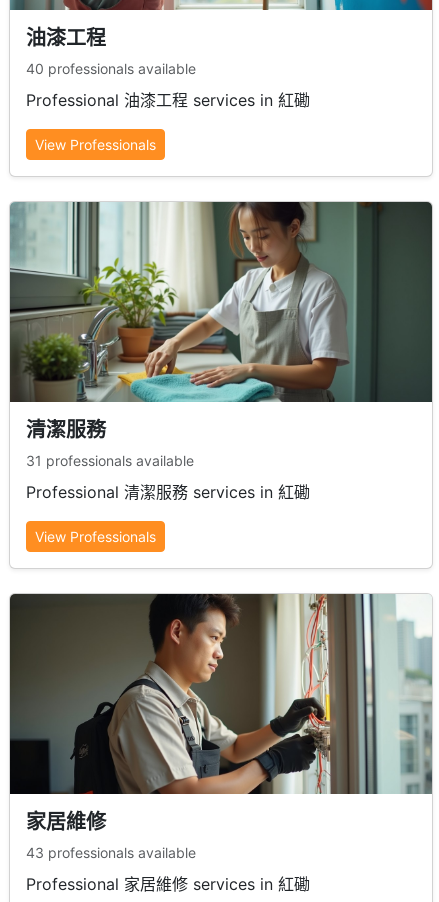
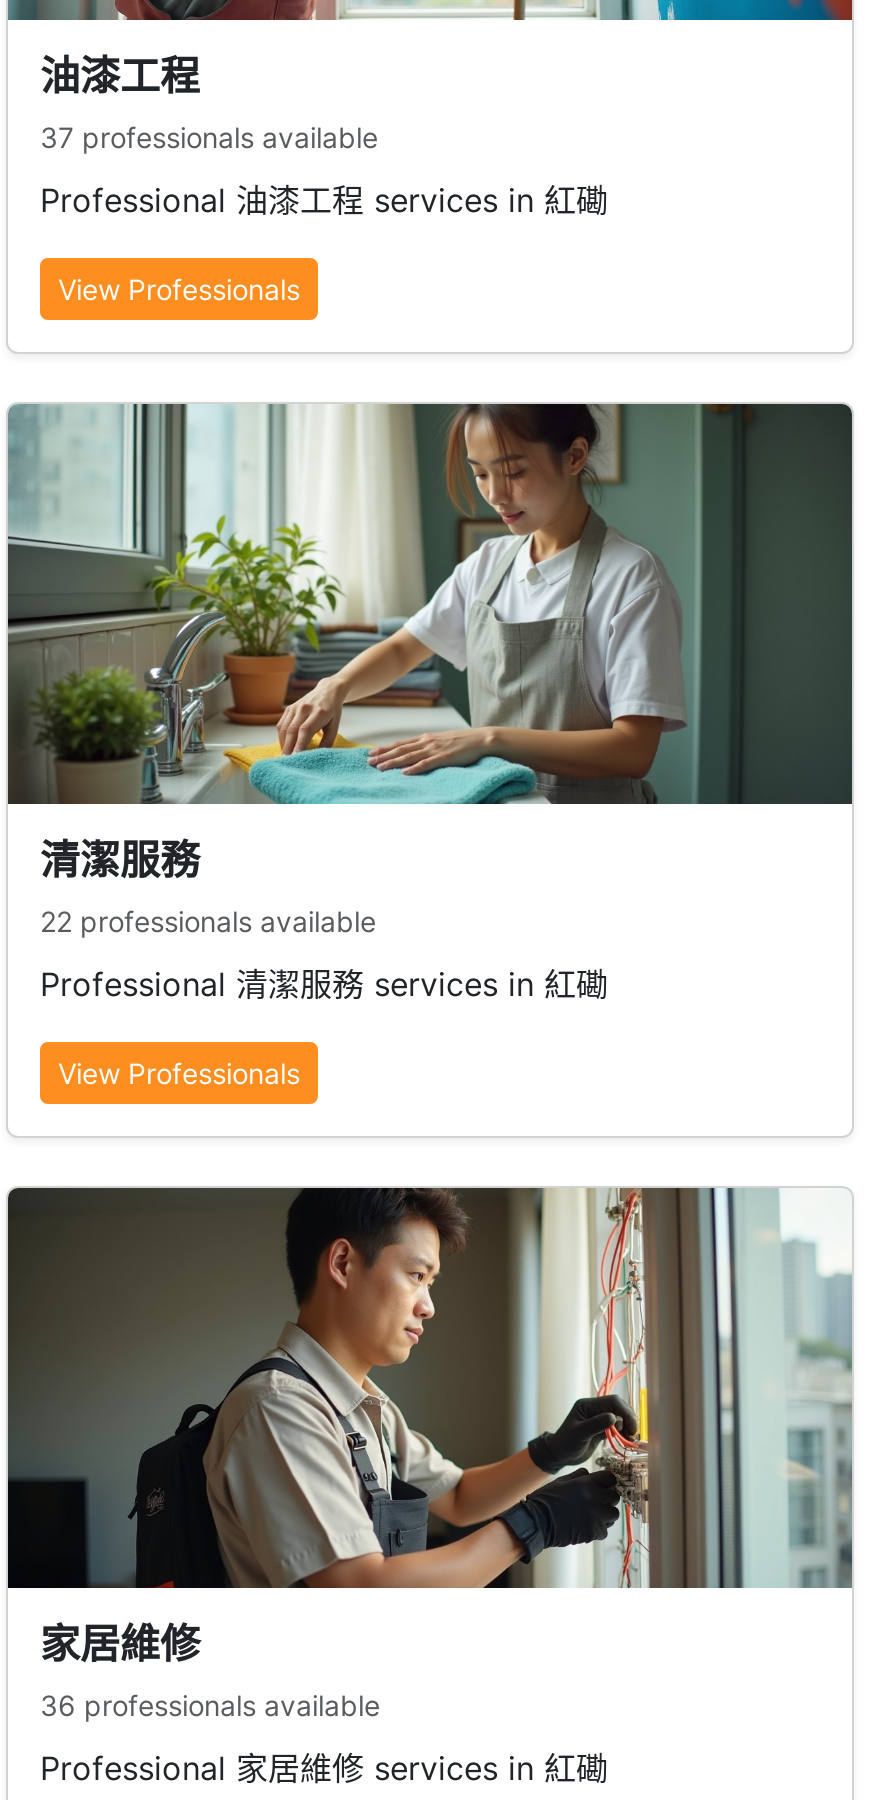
[26,60,196,77] 40 professionals available -> [40,120,378,154] 37 professionals available
[26,452,194,469] 31 professionals available -> [40,904,376,938] 22 professionals available
[26,844,196,861] 43 professionals available -> [40,1688,380,1722] 36 professionals available

